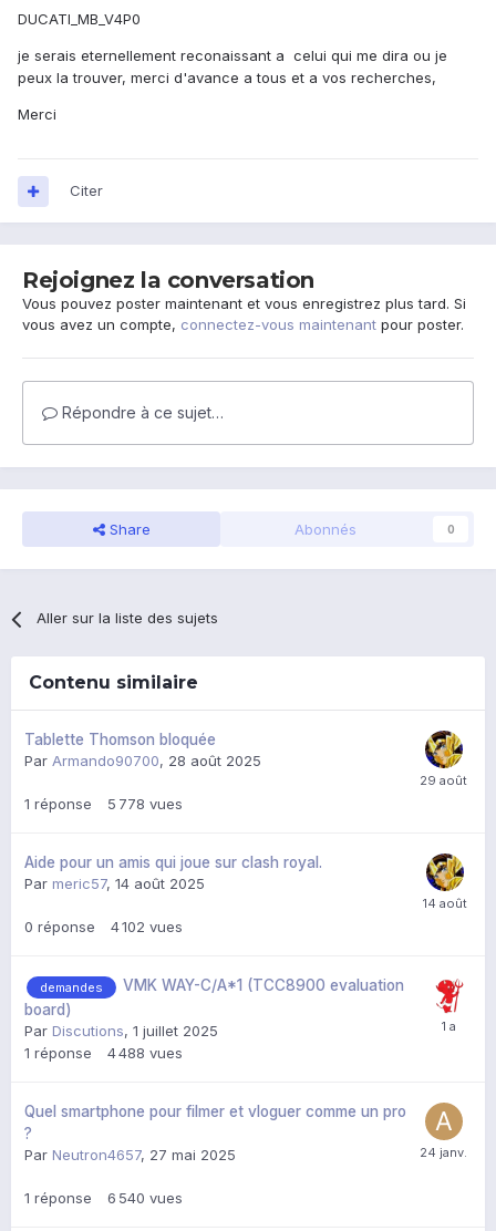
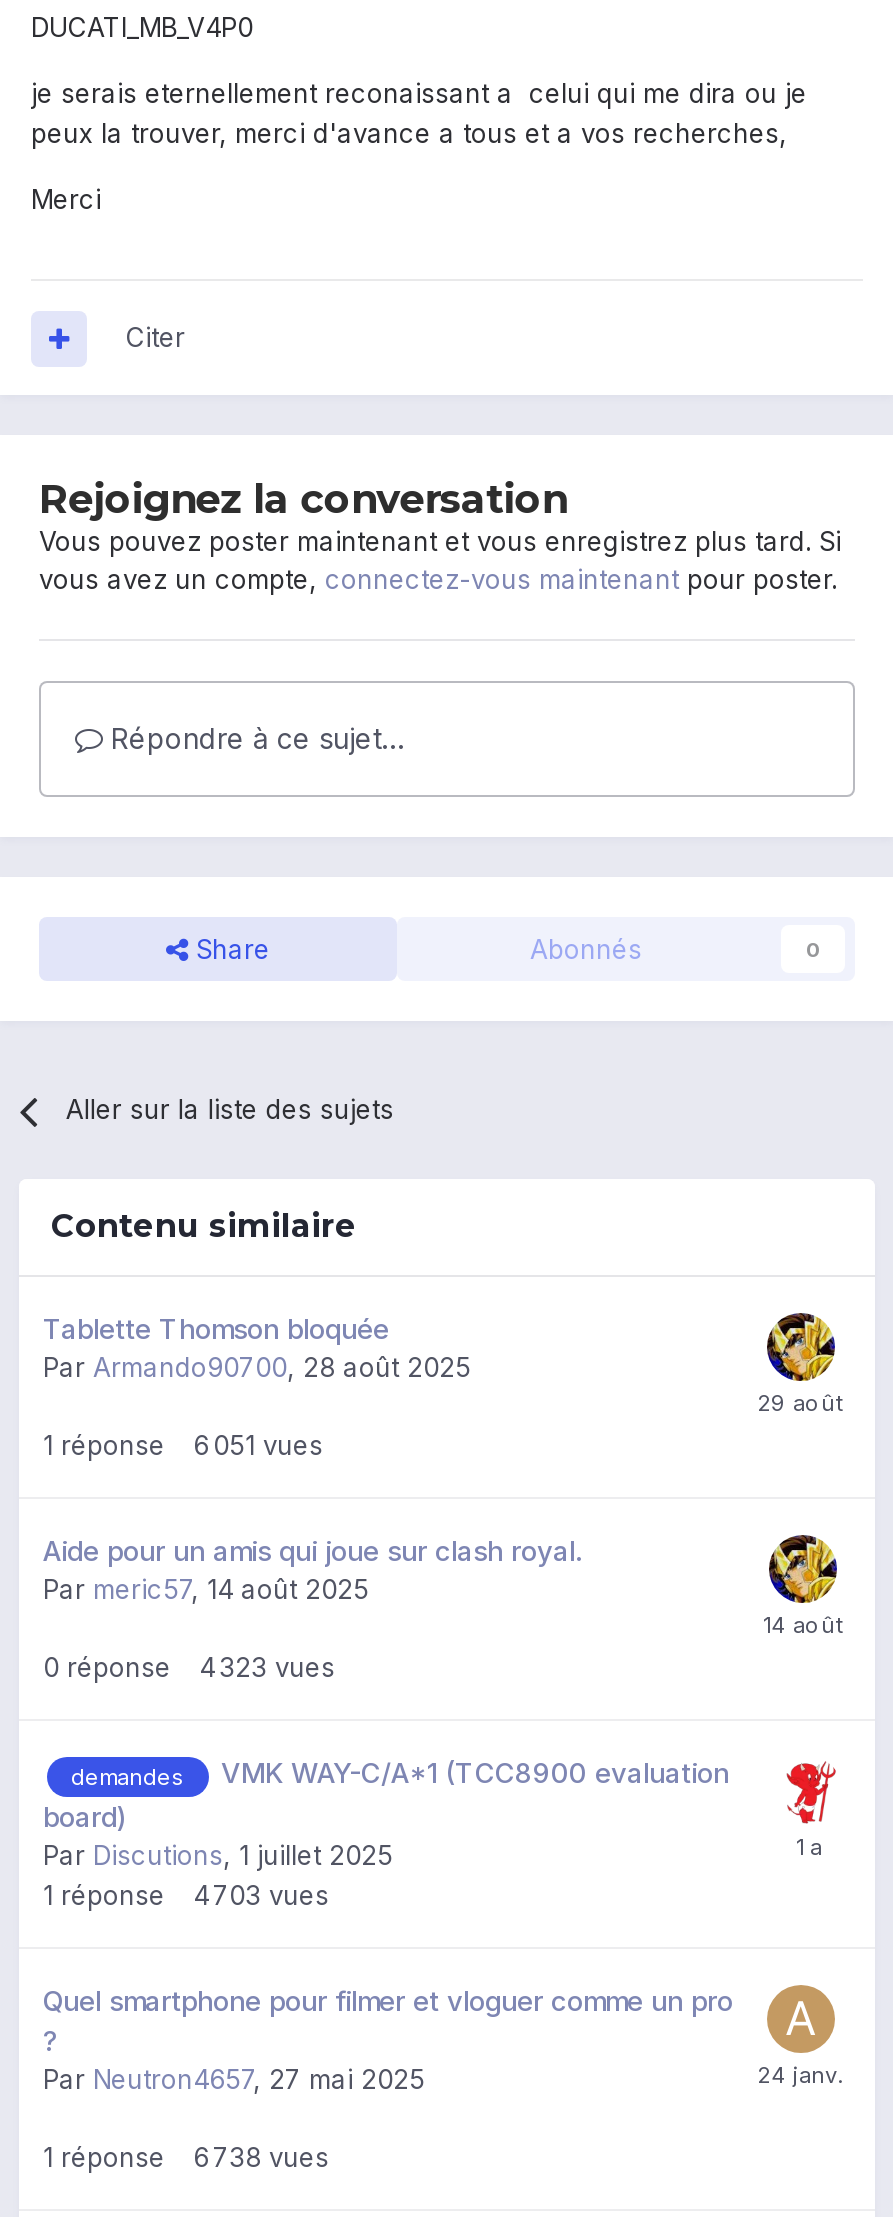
[24,795,183,813] 1 réponse 5 778 vues -> [43,1430,323,1462] 1 réponse 6 051 vues
[24,918,183,936] 0 réponse 4 102 vues -> [43,1652,335,1684] 0 réponse 4 323 vues
[24,1044,183,1061] 1 réponse 4 488 vues -> [43,1878,329,1910] 1 réponse 4 703 vues
[24,1189,183,1206] 1 réponse 6 540 vues -> [43,2140,329,2172] 1 réponse 6 738 vues

